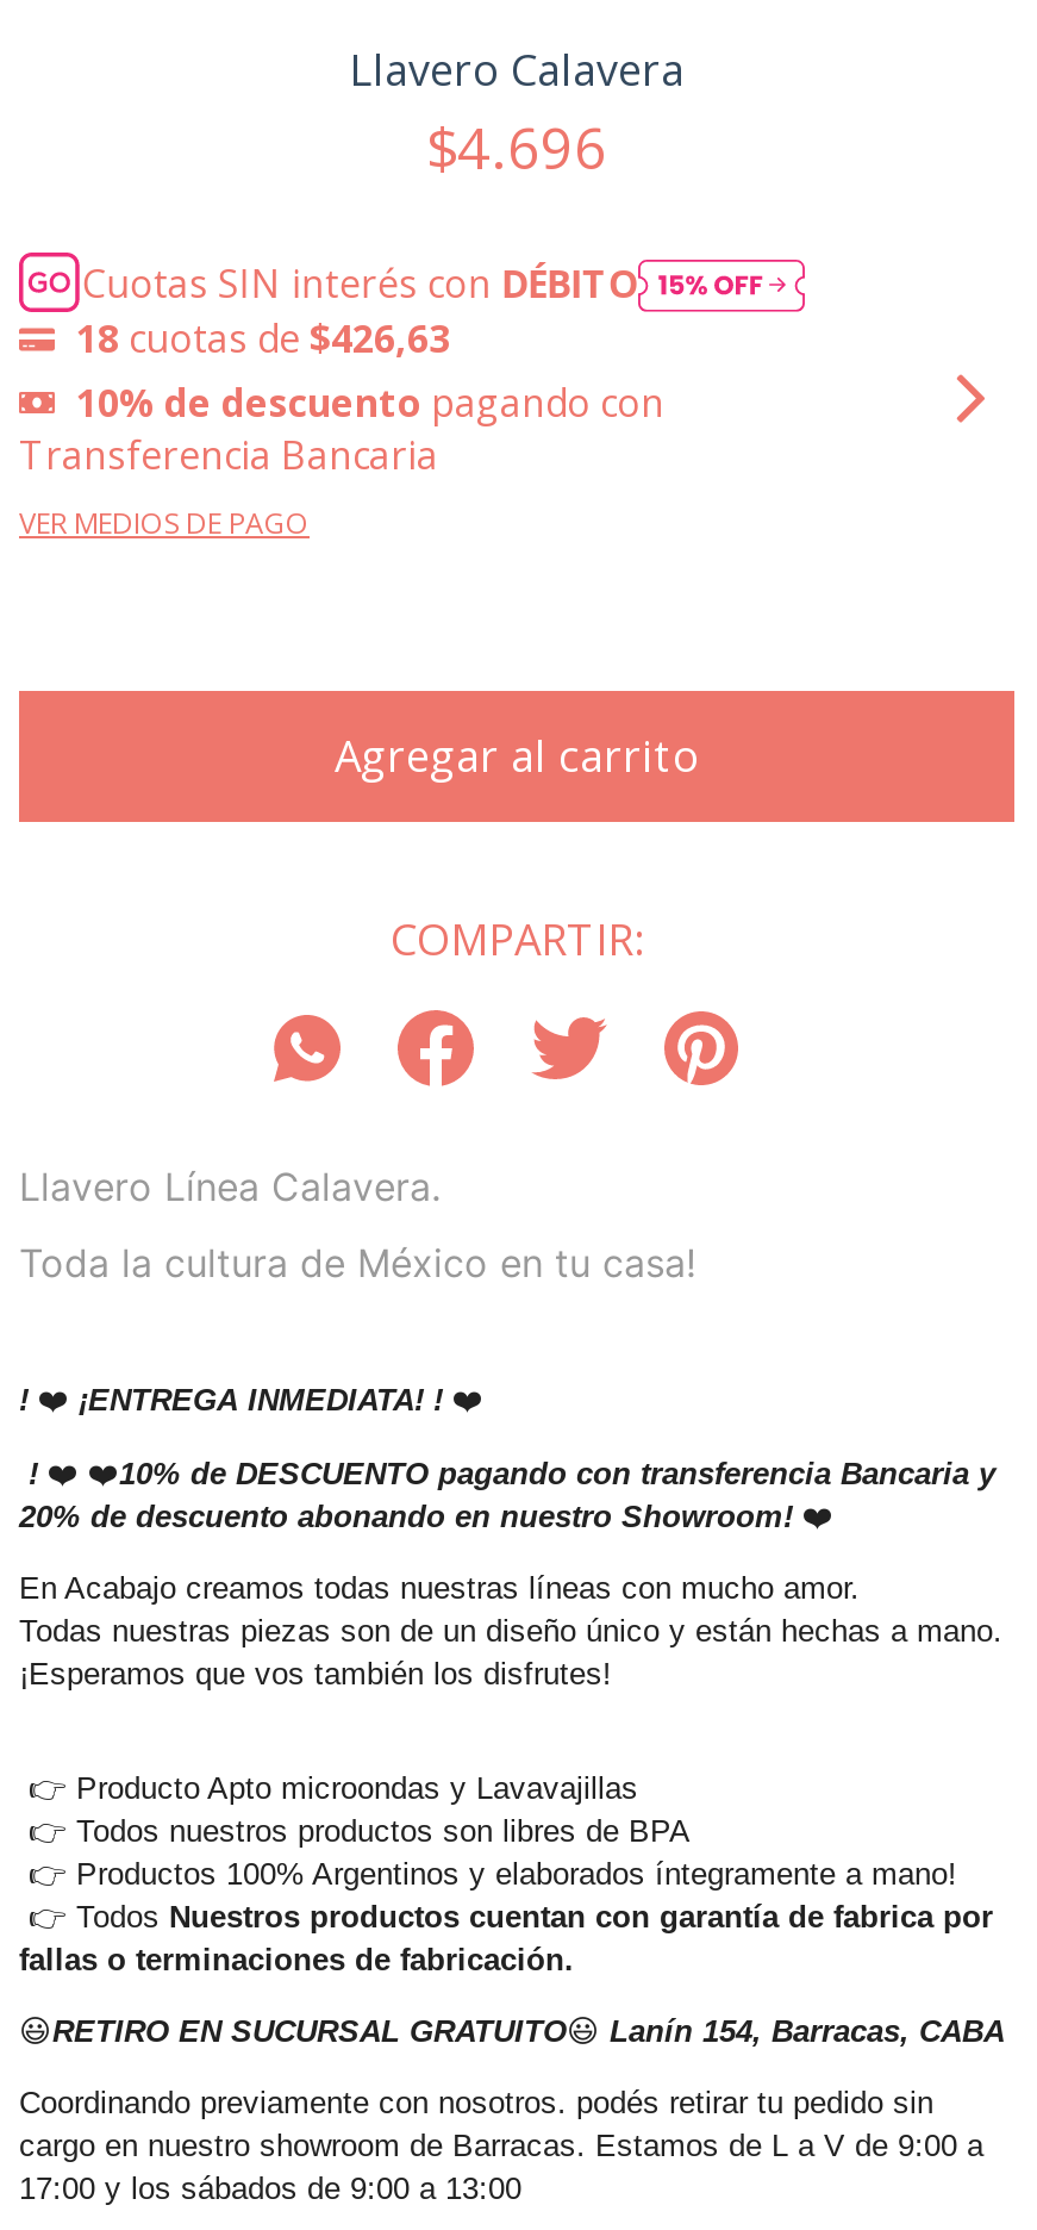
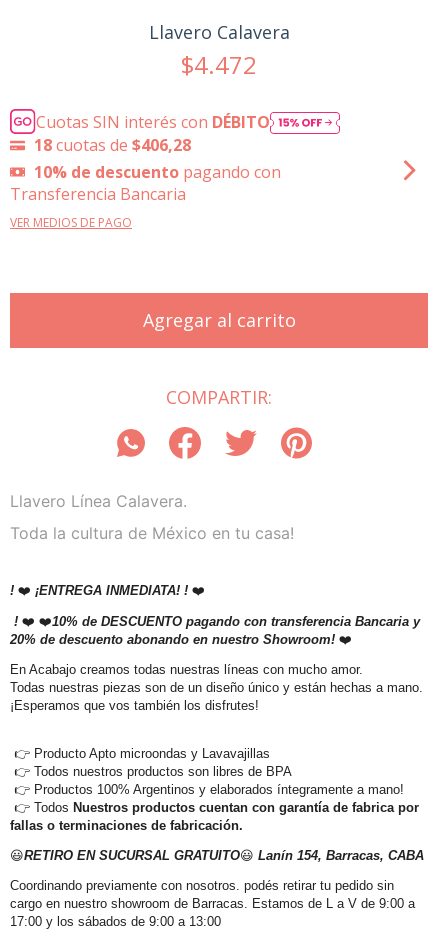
[426,108,607,187] $4.696 -> [181,48,257,81] $4.472
[76,313,450,365] 18 cuotas de $426,63 -> [34,134,191,156] 18 cuotas de $406,28

